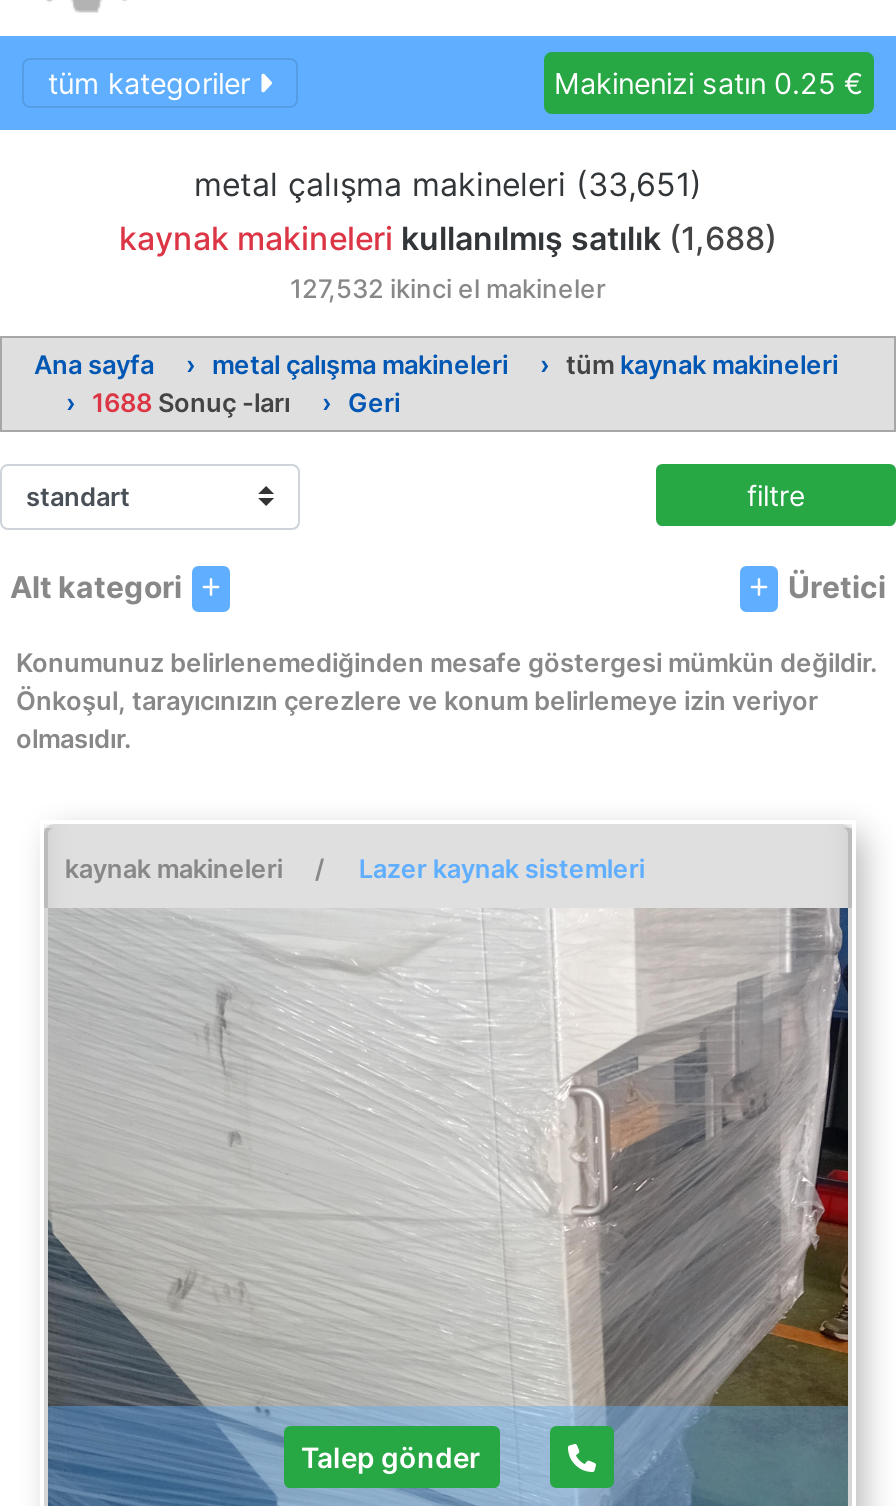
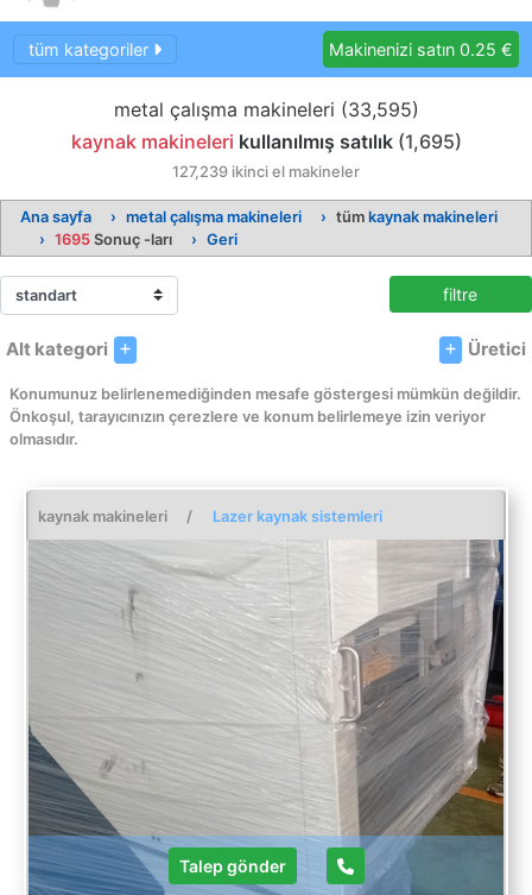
[194,164,702,204] metal çalışma makineleri (33,651) -> [113,97,419,121] metal çalışma makineleri (33,595)
[119,218,777,258] kaynak makineleri kullanılmış satılık (1,688) -> [71,130,461,153] kaynak makineleri kullanılmış satılık (1,695)
[290,274,606,304] 127,532 ikinci el makineler -> [172,163,360,181] 127,239 ikinci el makineler
[92,388,400,418] 1688 Sonuç -ları Geri -> [55,231,237,248] 1695 Sonuç -ları Geri

